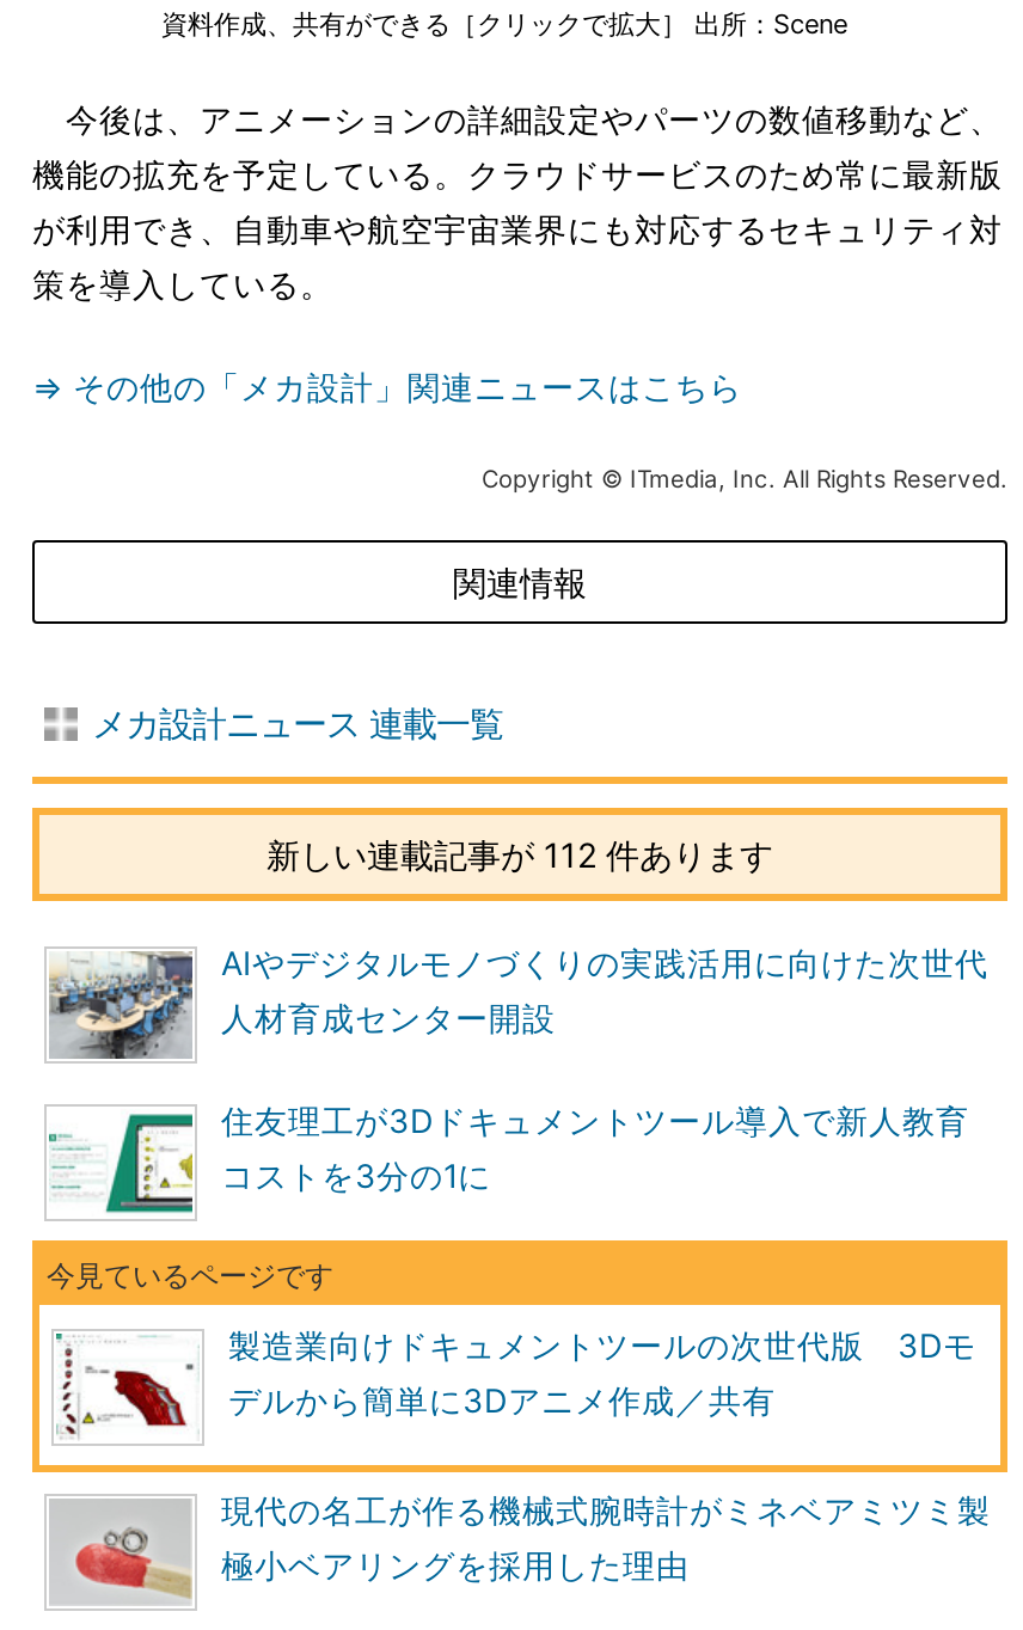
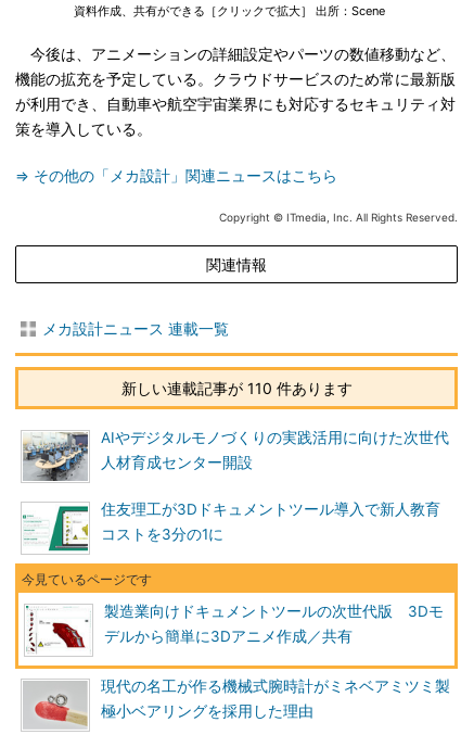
[267,834,773,875] 新しい連載記事が 112 件あります -> [121,379,352,397] 新しい連載記事が 110 件あります

